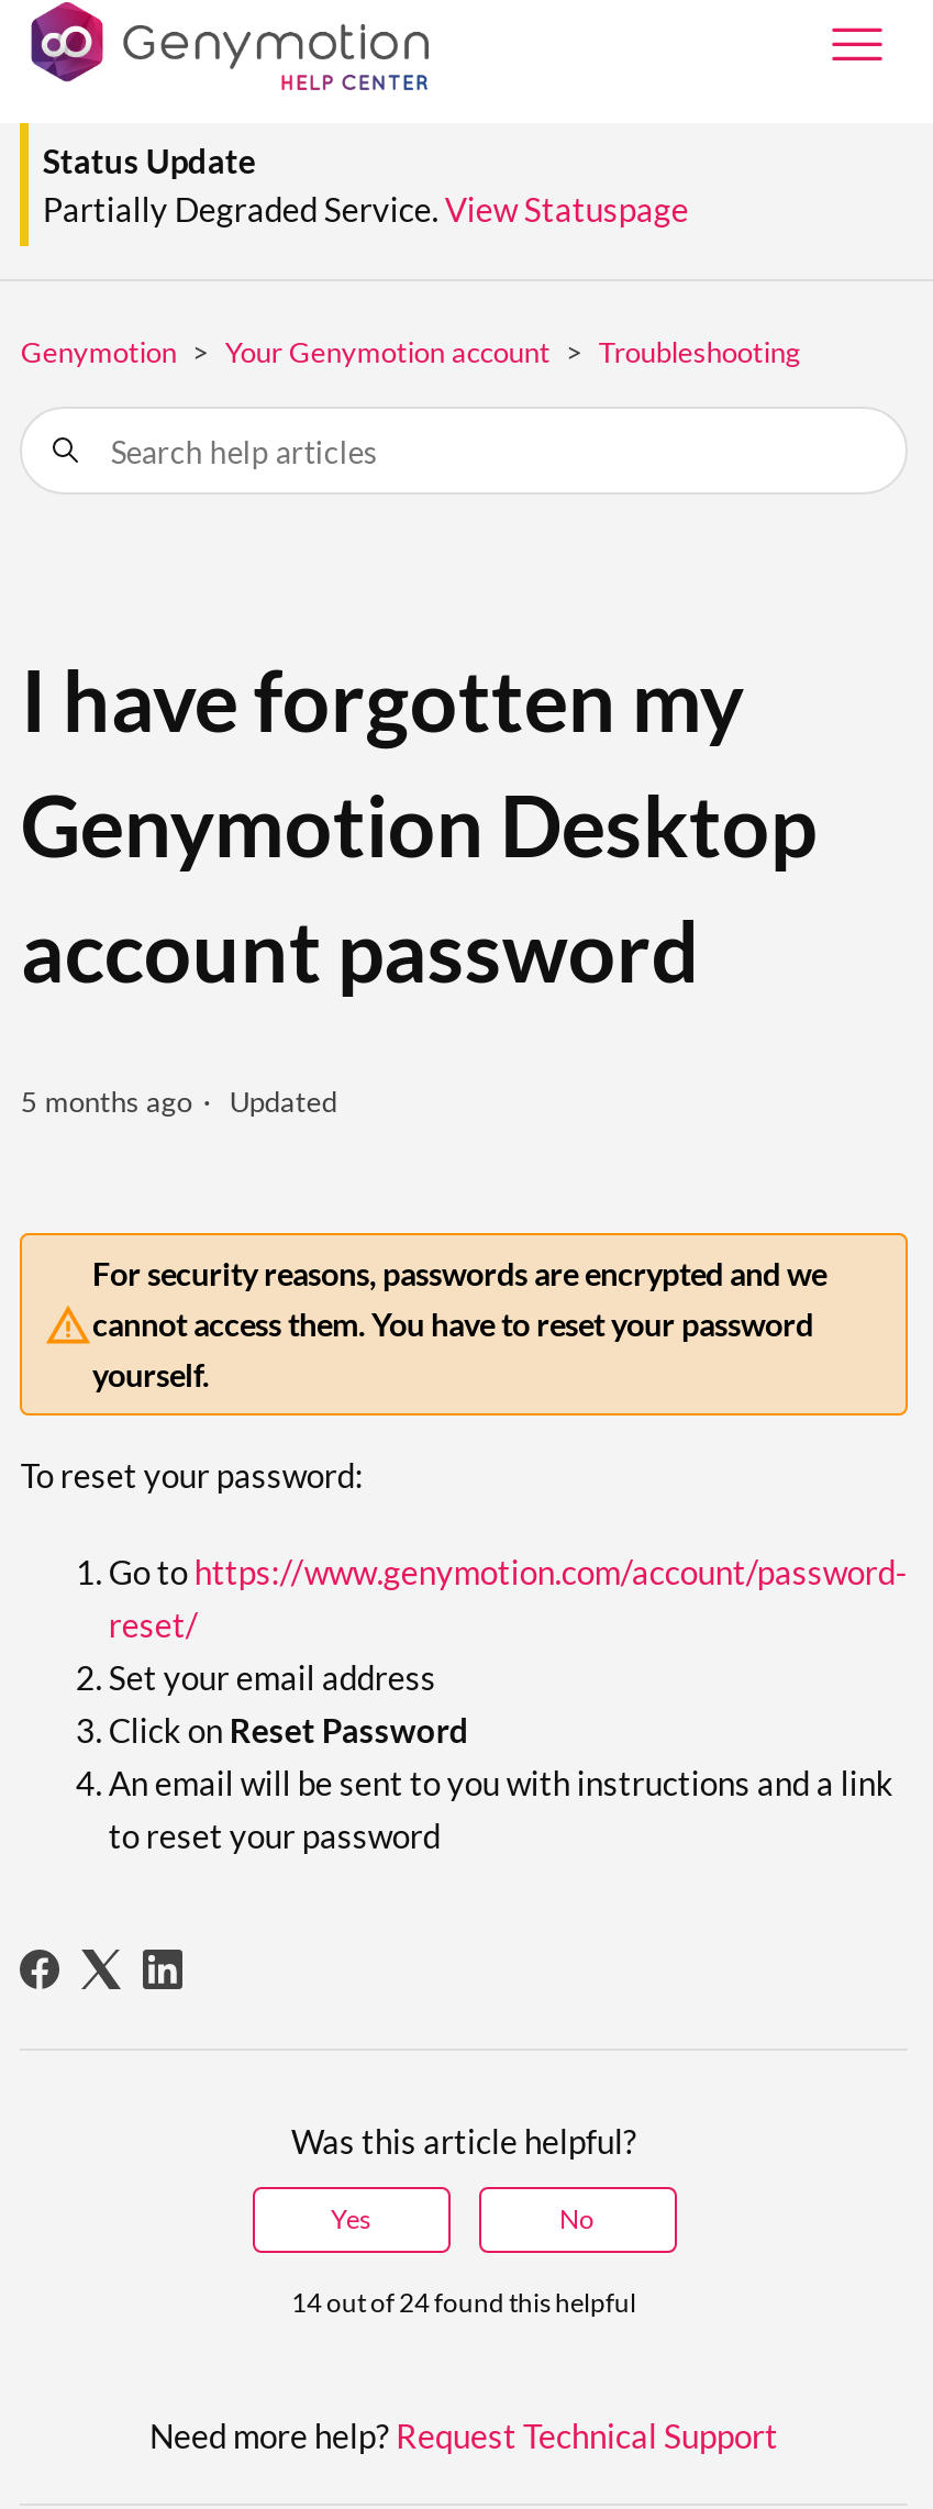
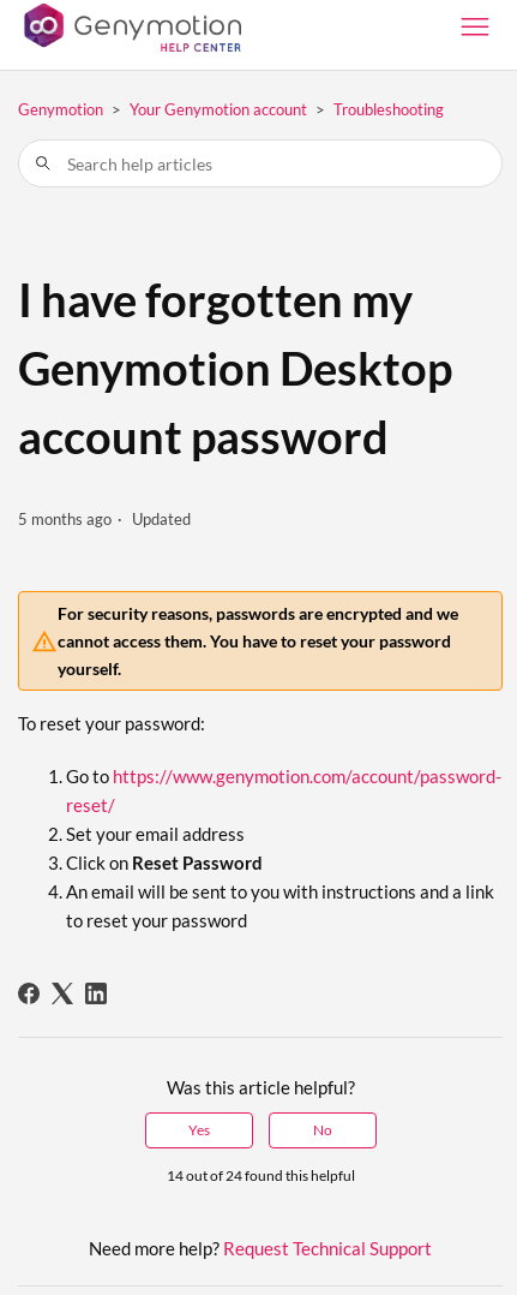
[43,141,689,229] Status Update | Partially Degraded Service. View Statuspage -> none

